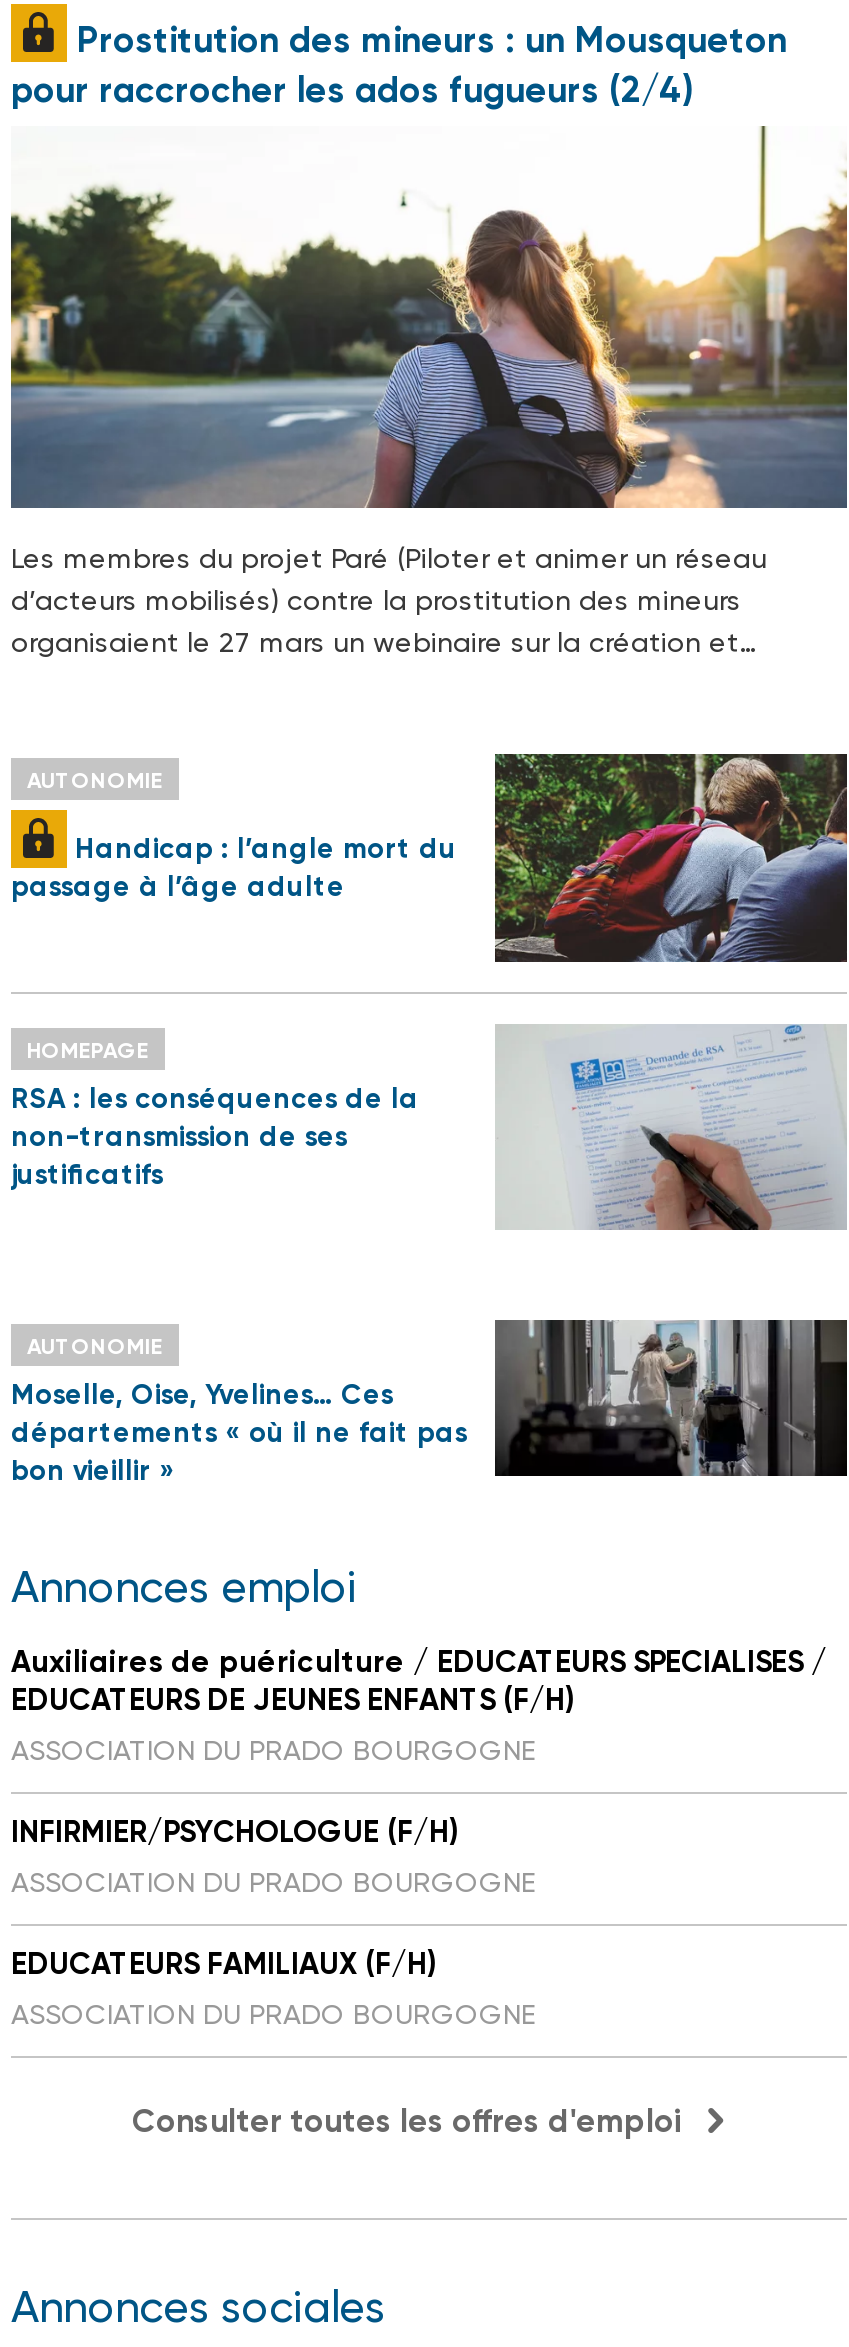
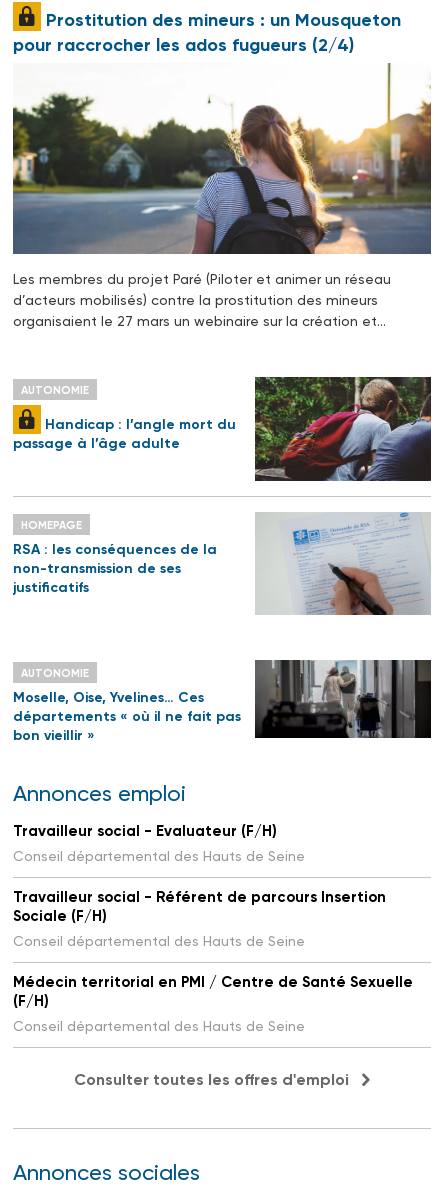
[11,1644,827,1766] Auxiliaires de puériculture / EDUCATEURS SPECIALISES / | EDUCATEURS DE JEUNES ENFANTS (F/H) | ASSOCIATION DU PRADO BOURGOGNE -> [13,822,305,864] Travailleur social - Evaluateur (F/H) | Conseil départemental des Hauts de Seine
[11,1814,535,1898] INFIRMIER/PSYCHOLOGUE (F/H) | ASSOCIATION DU PRADO BOURGOGNE -> [13,888,386,949] Travailleur social - Référent de parcours Insertion | Sociale (F/H) | Conseil départemental des Hauts de Seine
[11,1946,535,2030] EDUCATEURS FAMILIAUX (F/H) | ASSOCIATION DU PRADO BOURGOGNE -> [13,973,413,1034] Médecin territorial en PMI / Centre de Santé Sexuelle | (F/H) | Conseil départemental des Hauts de Seine

